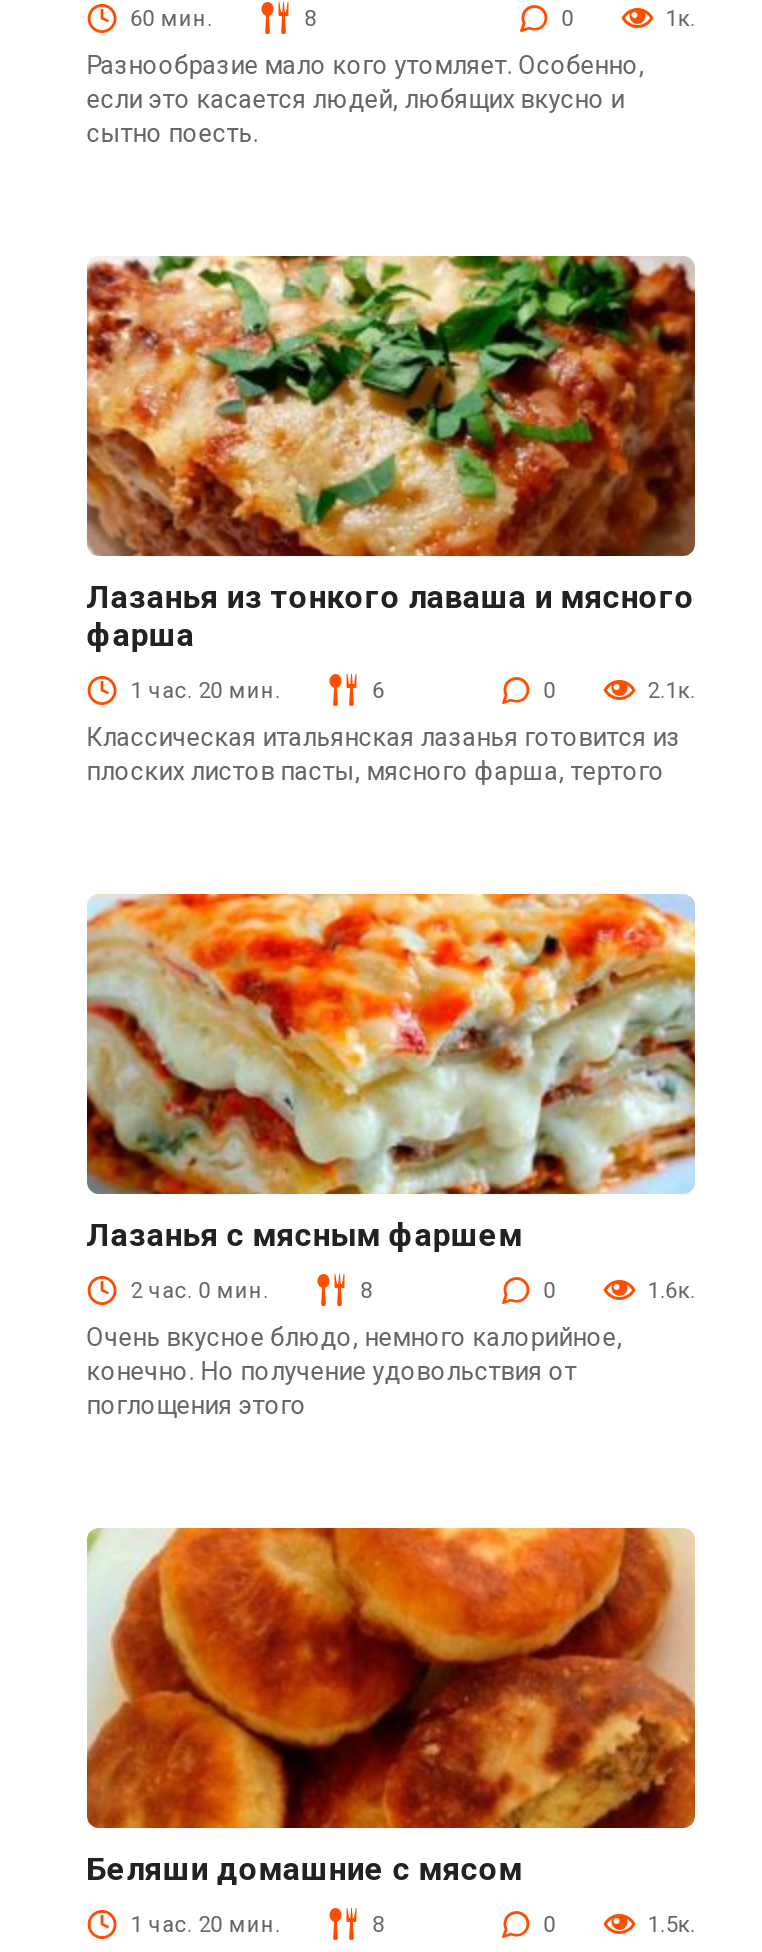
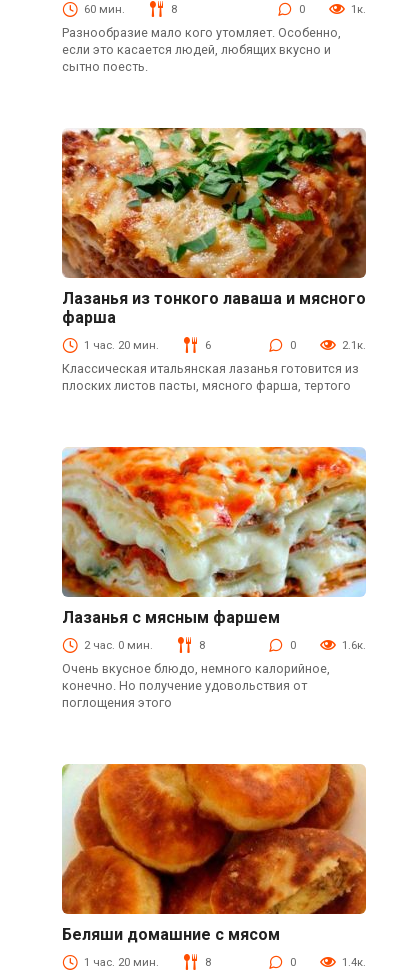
[647,1913,695,1939] 1.5к. -> [342,956,366,969] 1.4к.

